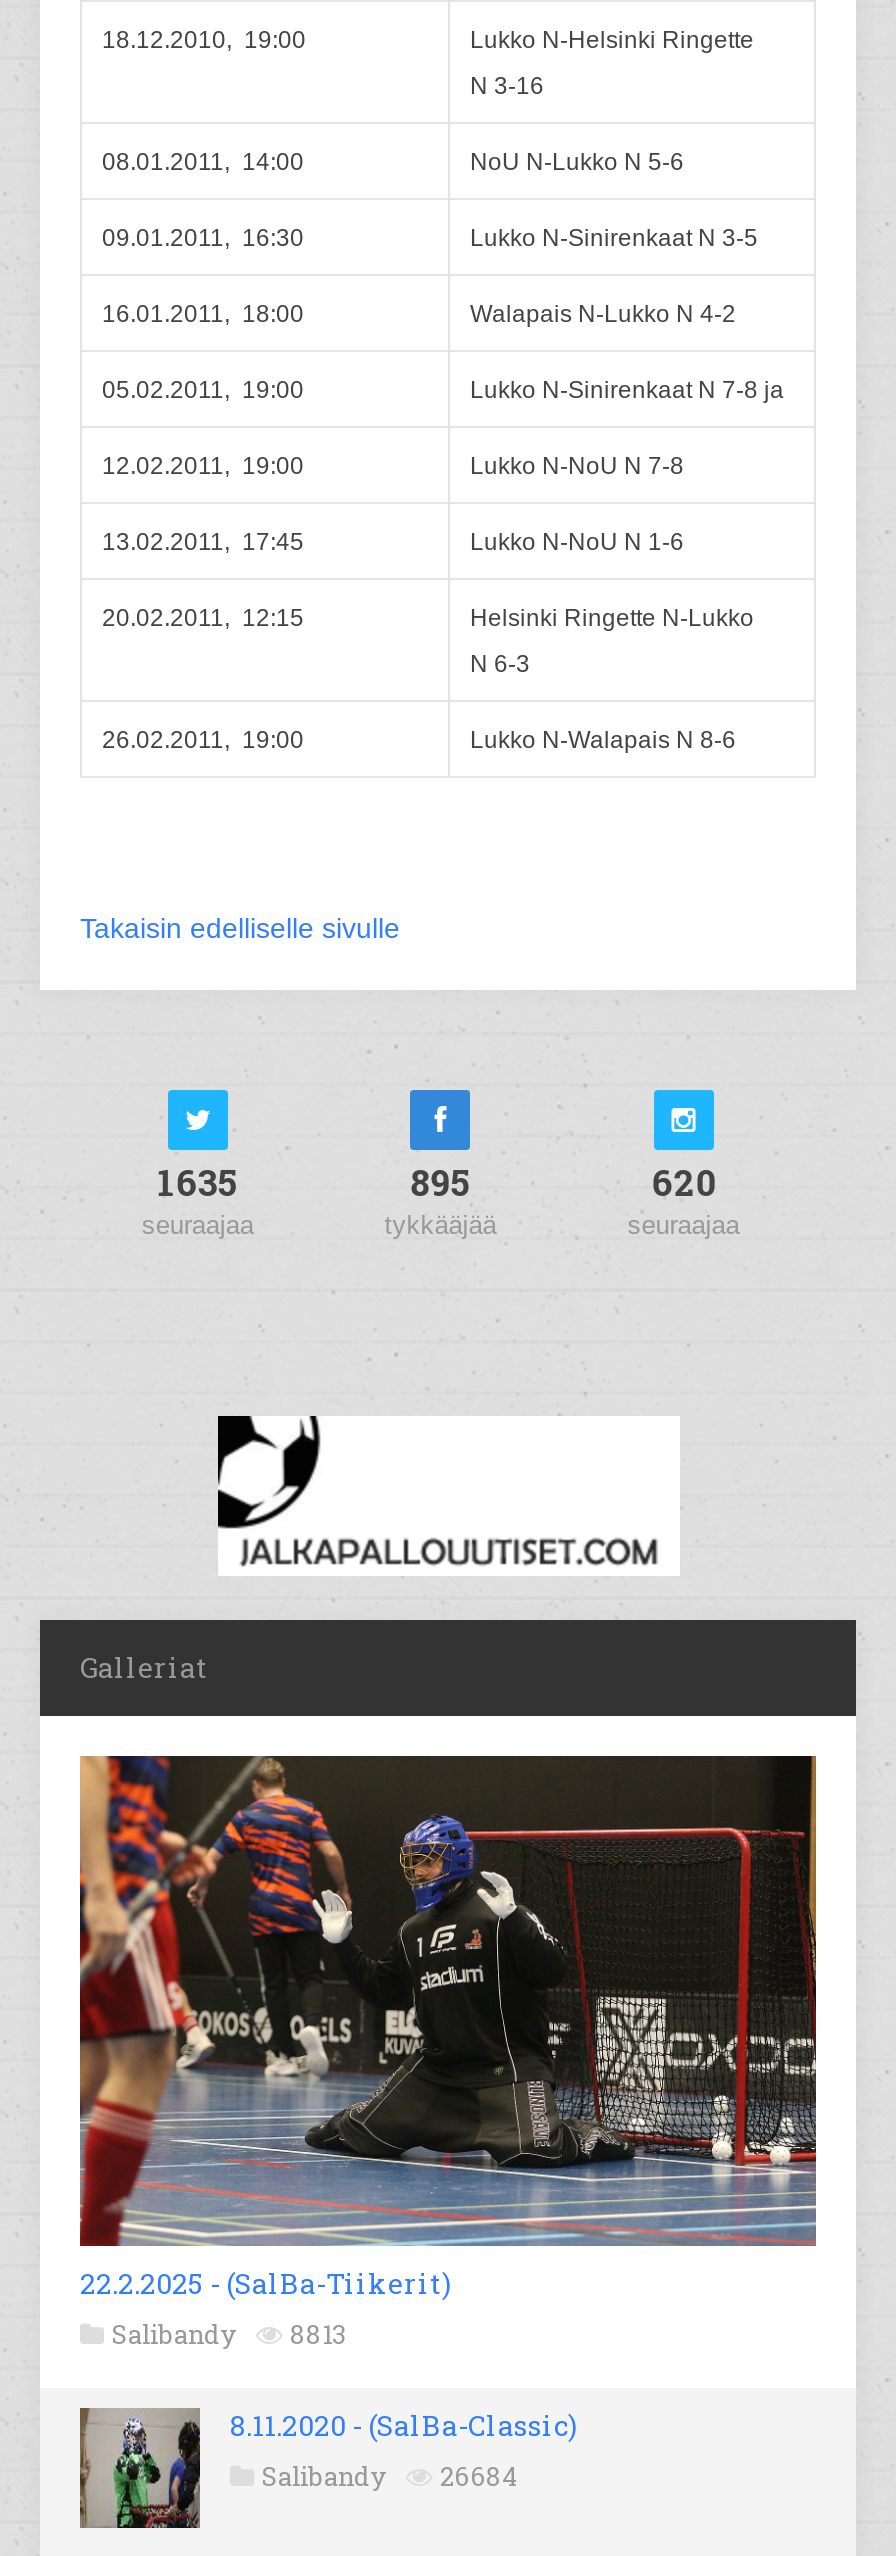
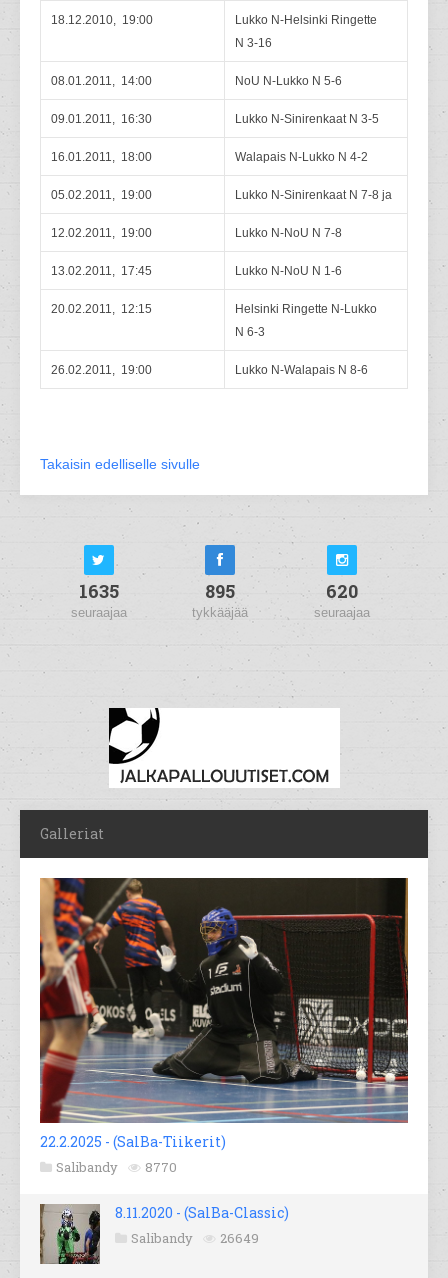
[112,2317,346,2353] Salibandy 8813 -> [56,1158,177,1176] Salibandy 8770
[262,2459,518,2495] Salibandy 26684 -> [131,1229,259,1247] Salibandy 26649

